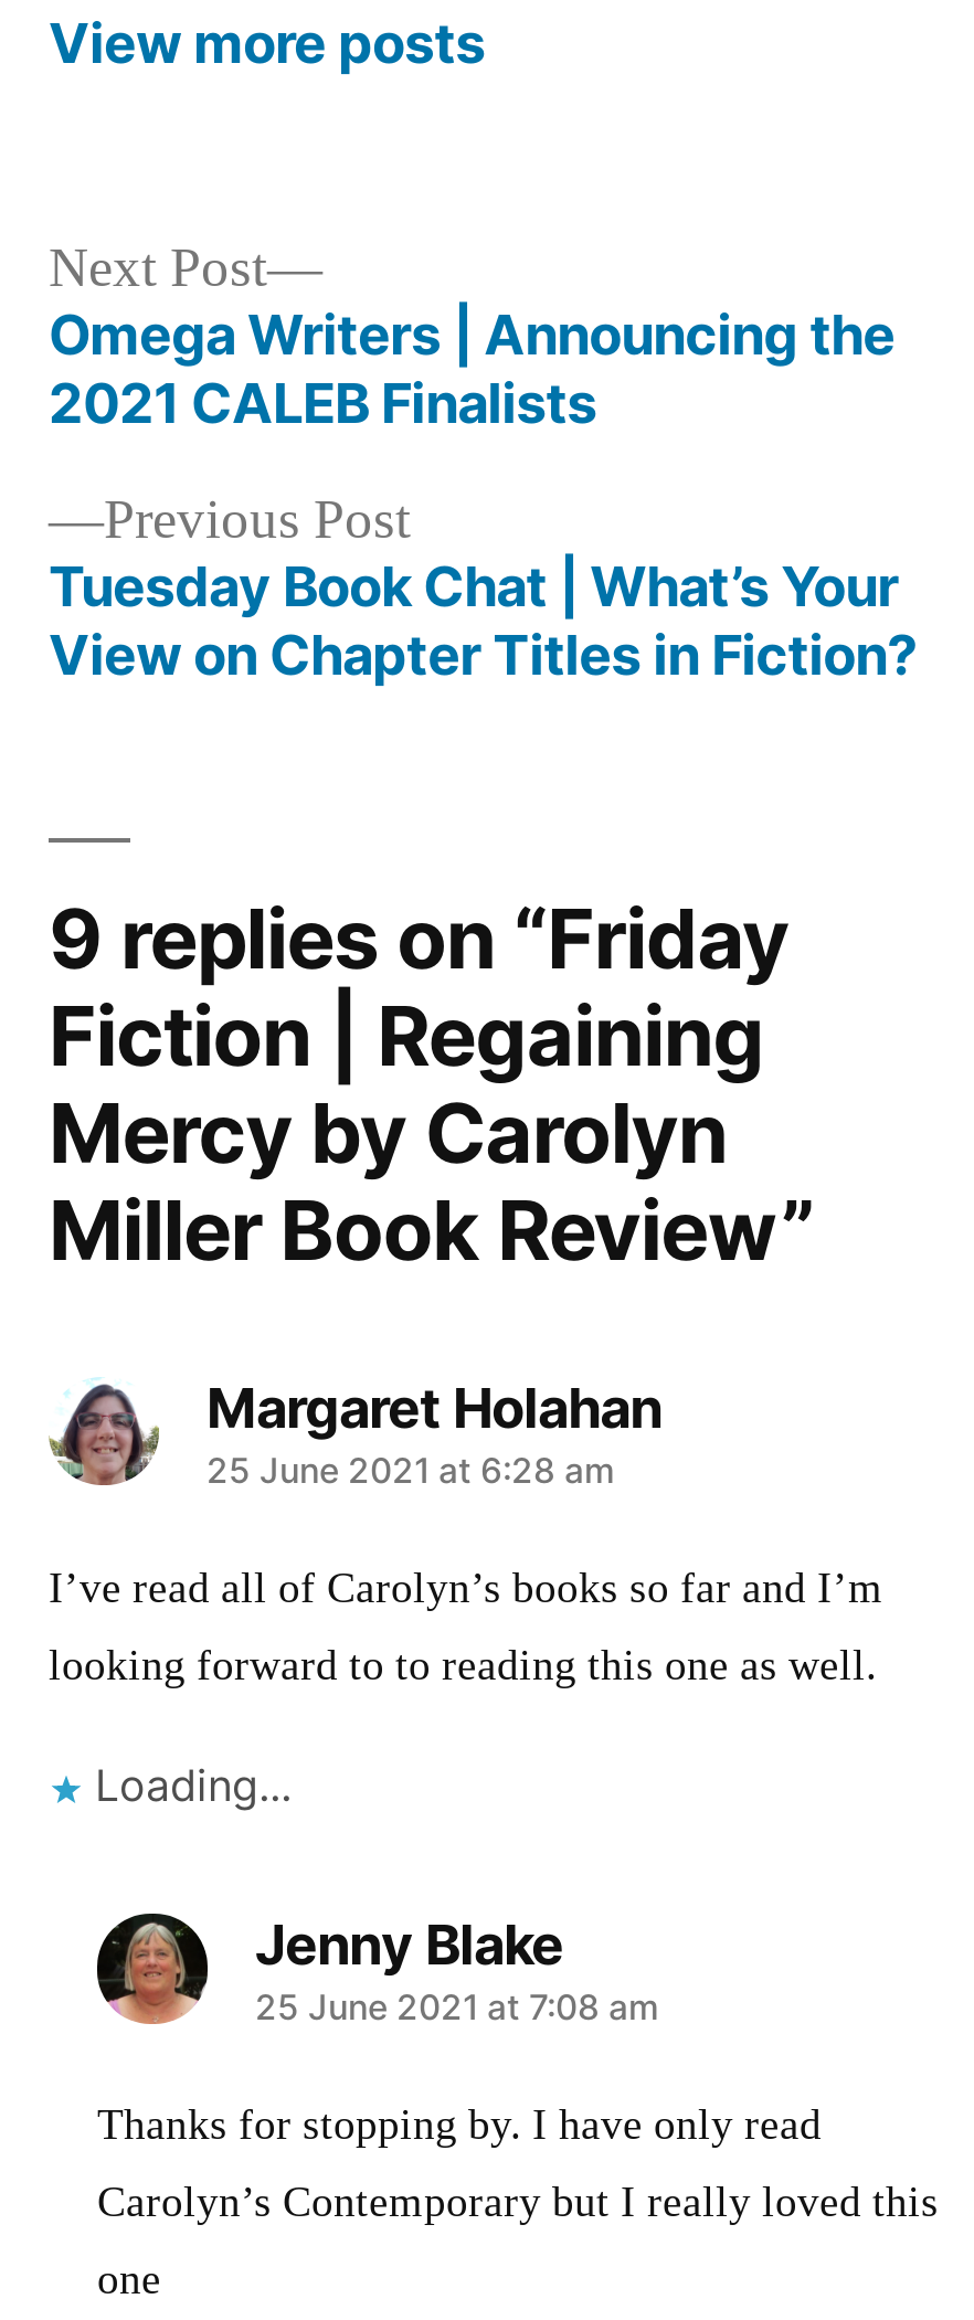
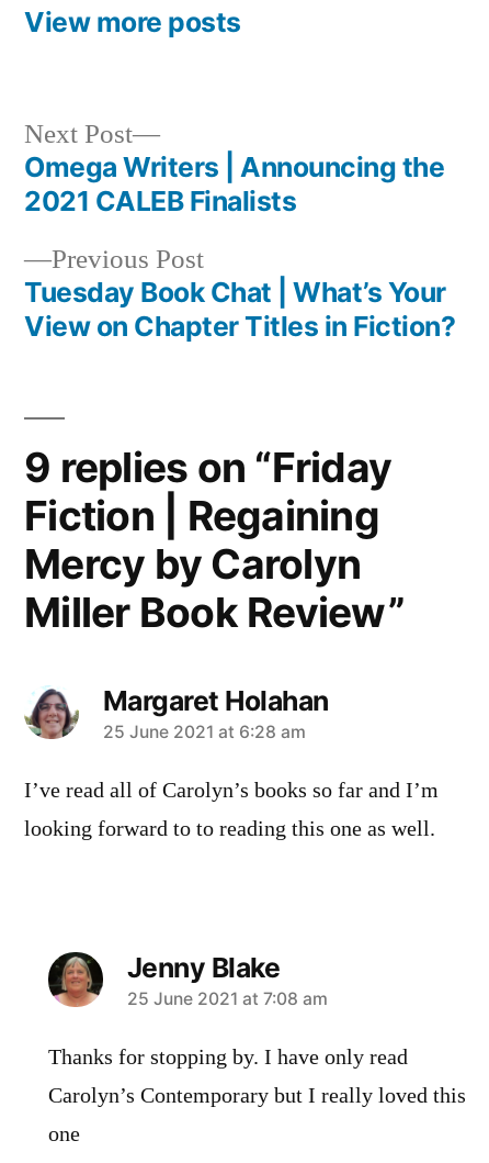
[95,1760,292,1813] Loading... -> none

